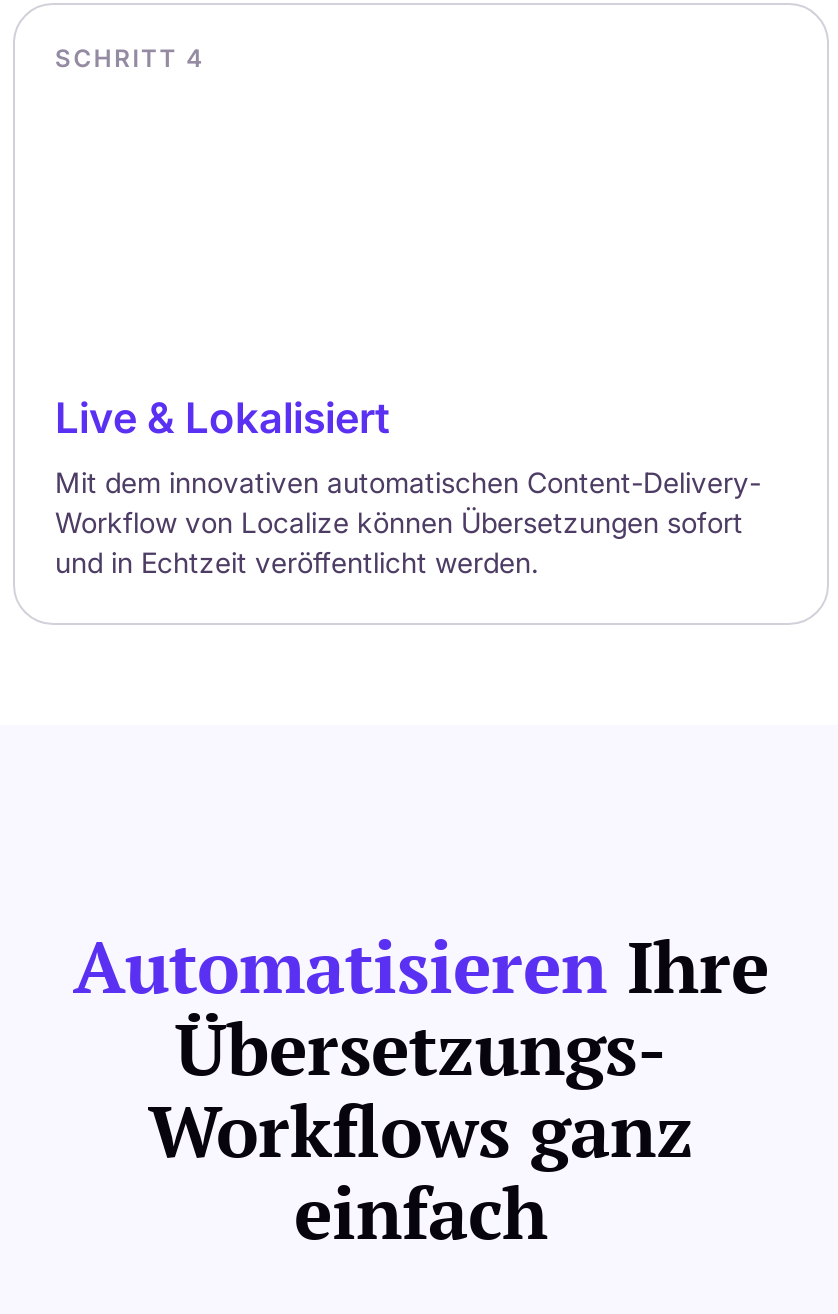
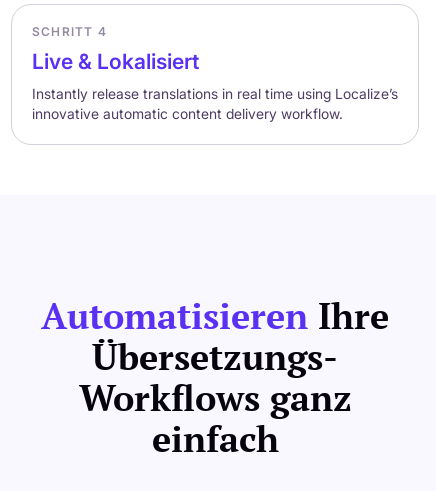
[55,464,761,578] Mit dem innovativen automatischen Content-Delivery- | Workflow von Localize können Übersetzungen sofort | und in Echtzeit veröffentlicht werden. -> [32,85,398,122] Instantly release translations in real time using Localize’s | innovative automatic content delivery workflow.

